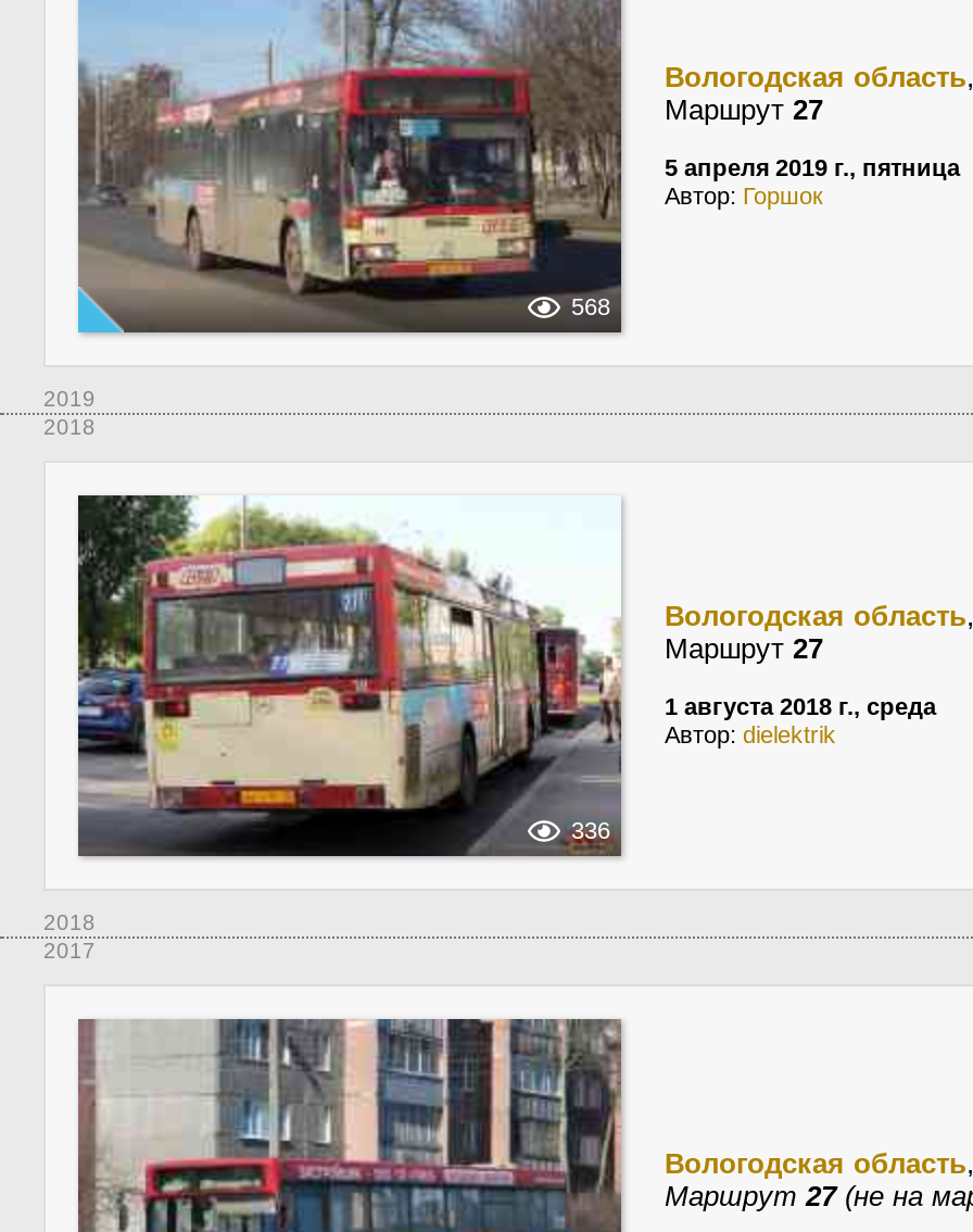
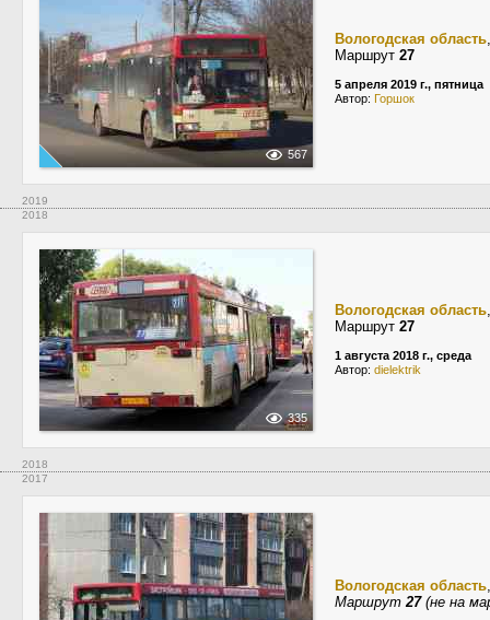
[571,293,610,319] 568 -> [288,148,307,161] 567
[571,817,610,843] 336 -> [288,411,307,424] 335

